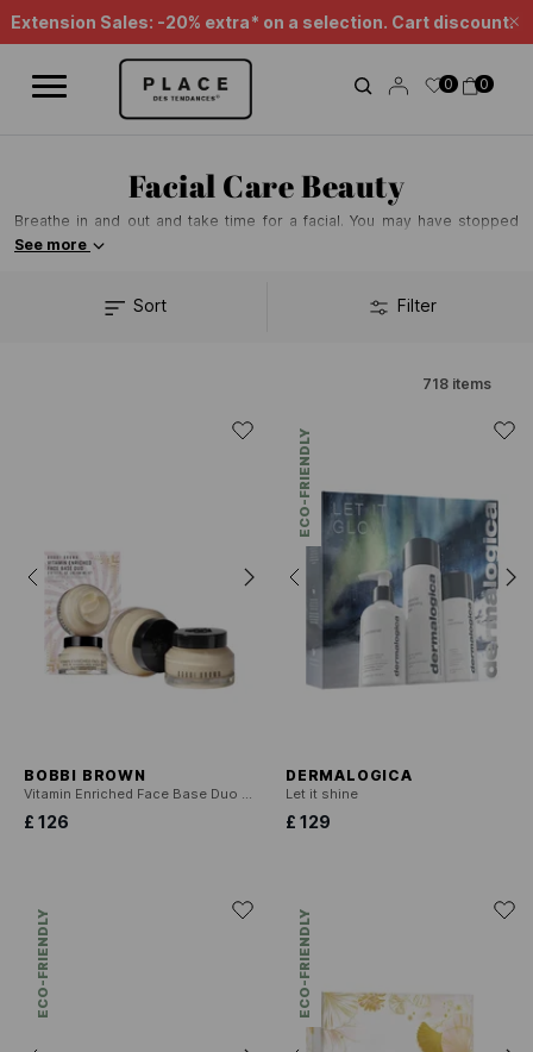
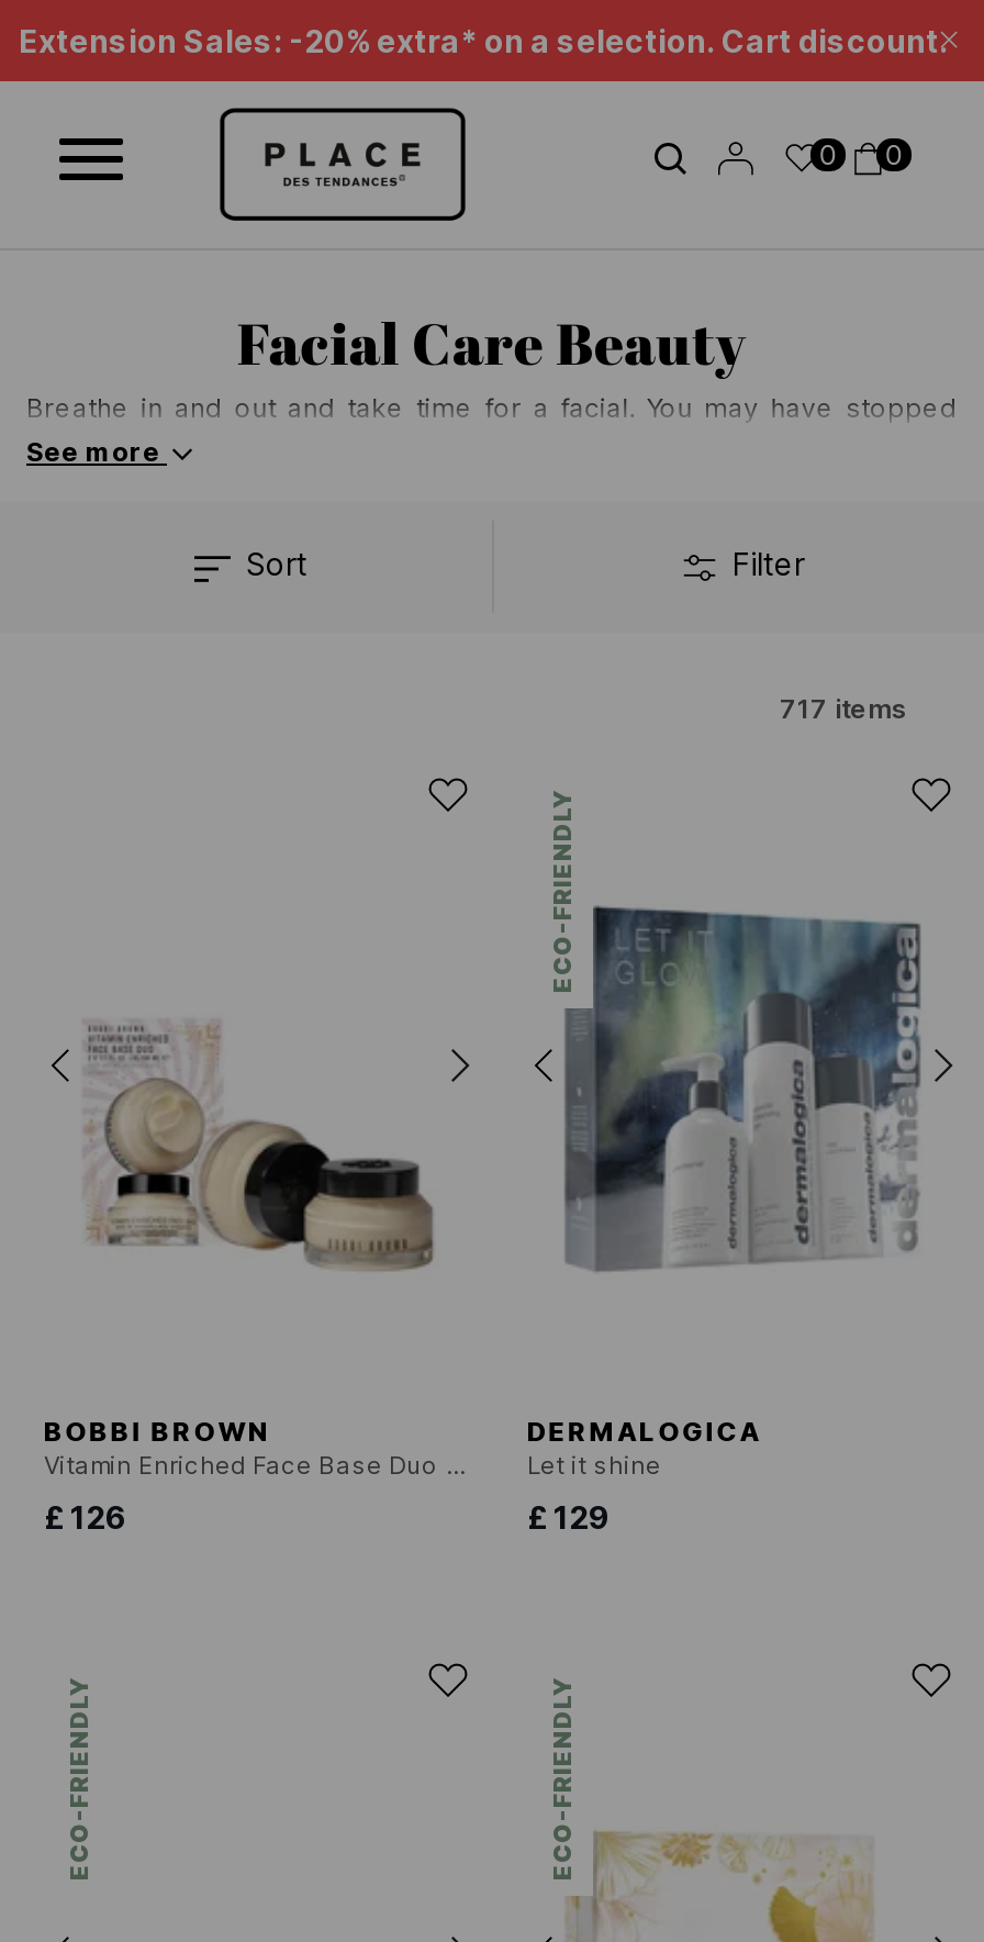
[422,375,491,393] 718 items -> [780,692,907,725] 717 items

